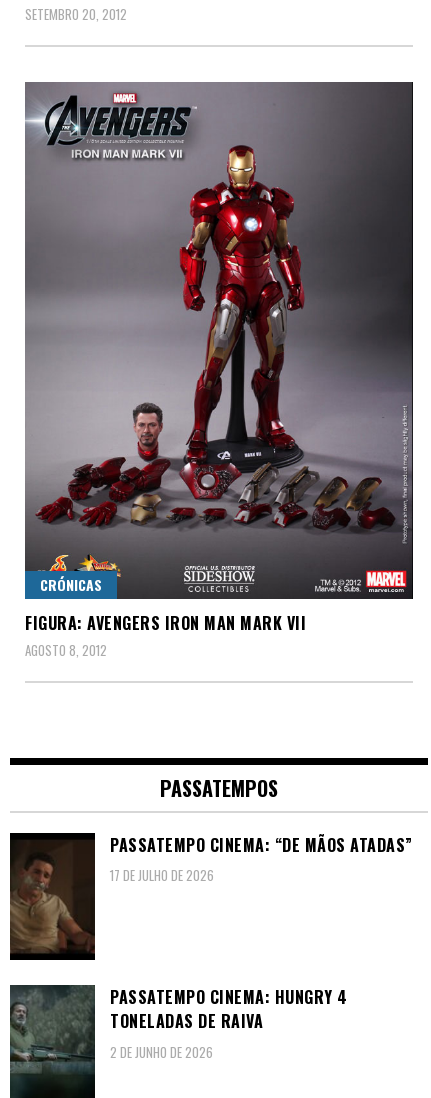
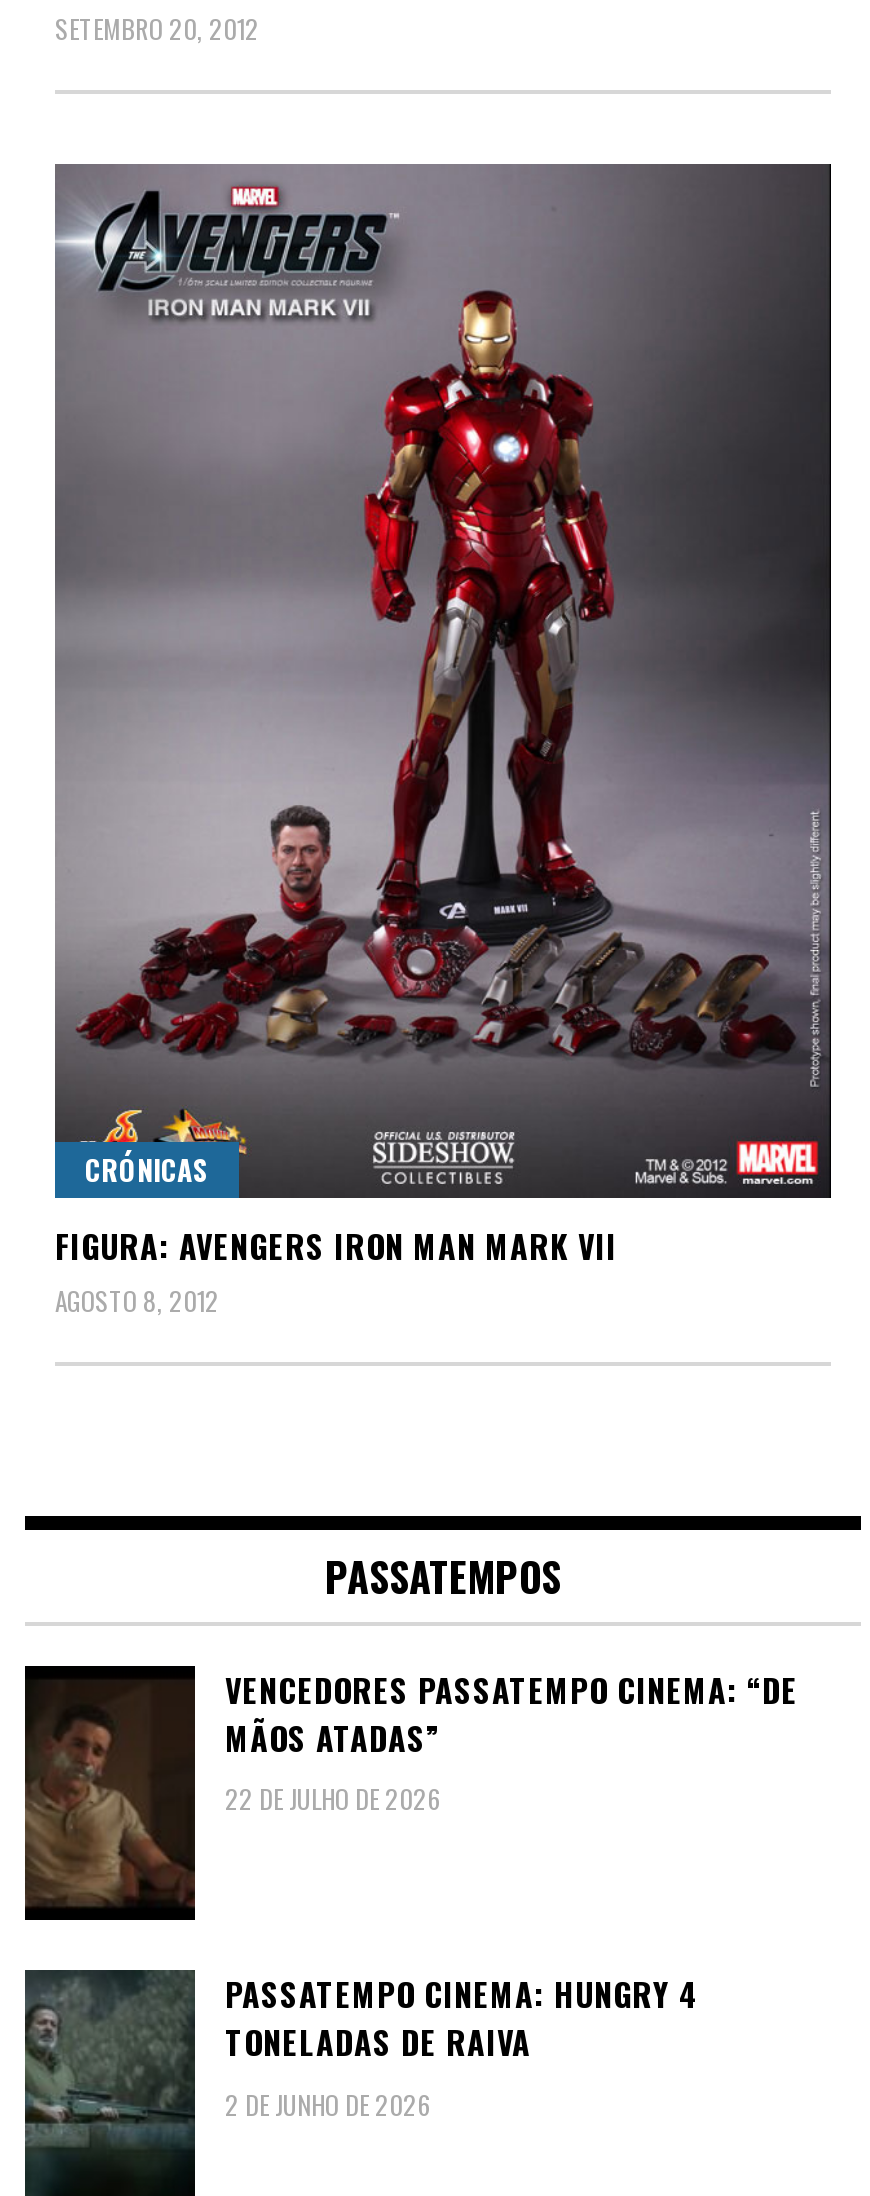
[110,833,412,885] PASSATEMPO CINEMA: “DE MÃOS ATADAS” | 17 DE JULHO DE 2026 -> [225,1666,798,1819] VENCEDORES PASSATEMPO CINEMA: “DE | MÃOS ATADAS” | 22 DE JULHO DE 2026

